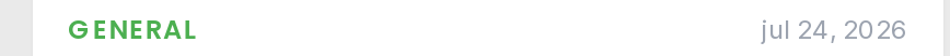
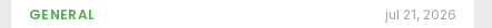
[762,12,908,45] jul 24, 2026 -> [385,6,456,22] jul 21, 2026

